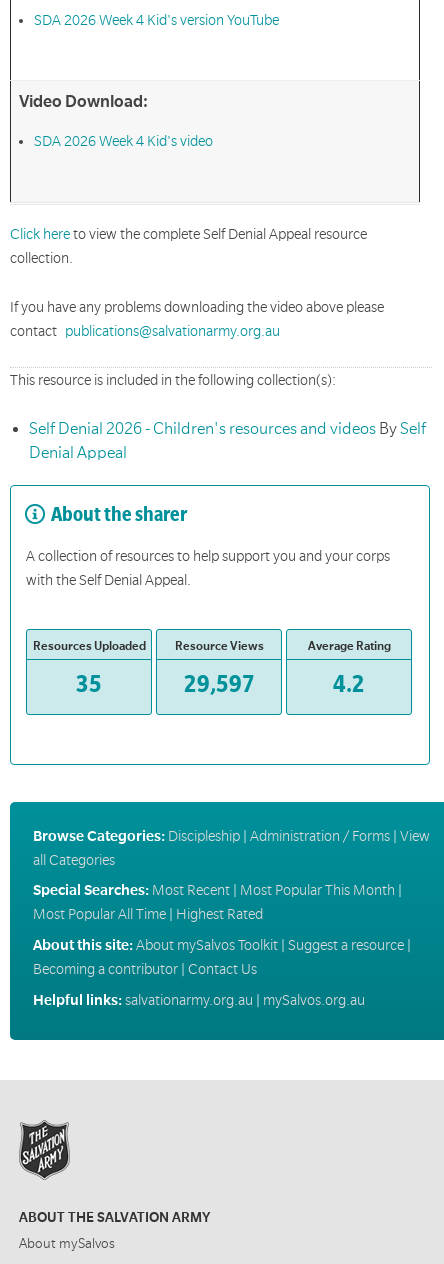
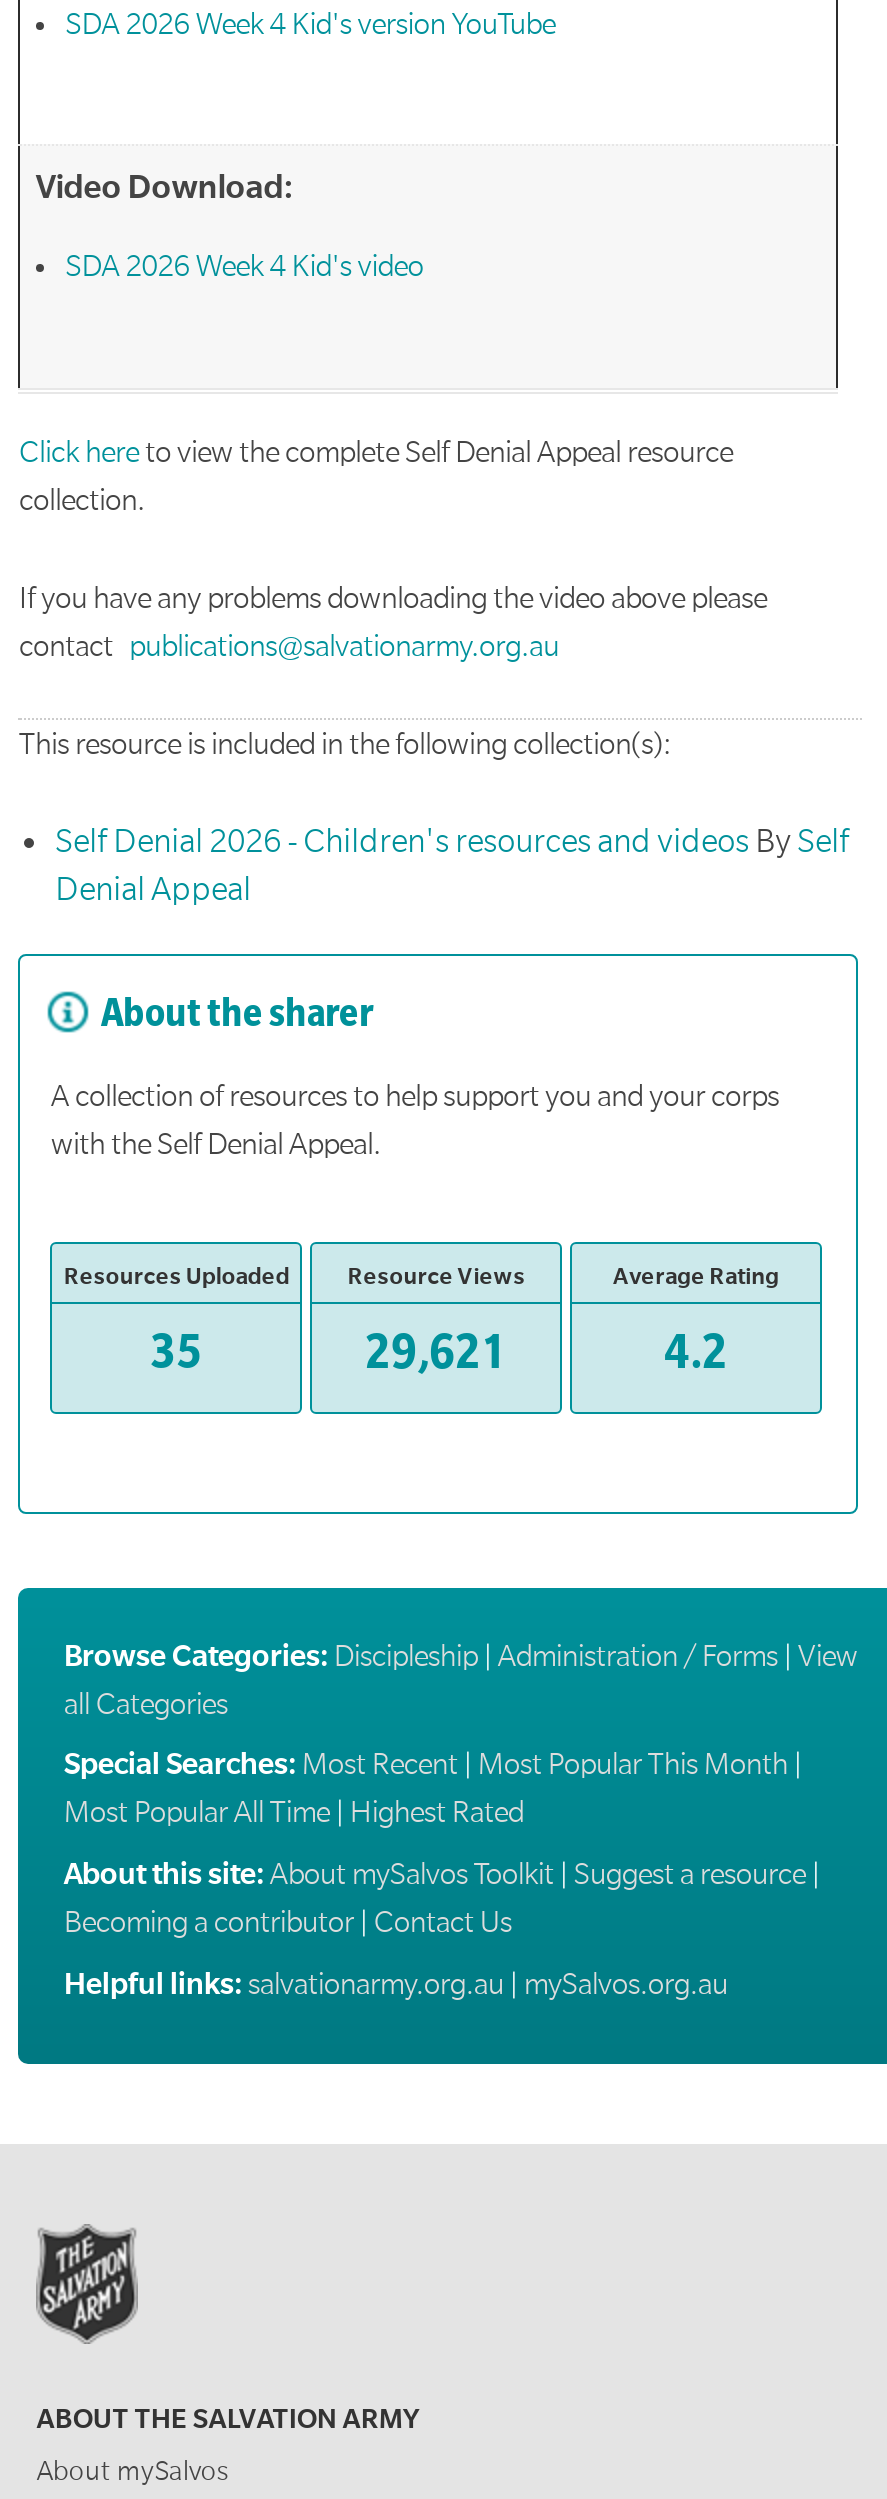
[184,670,255,698] 29,597 -> [366,1324,508,1380] 29,621

